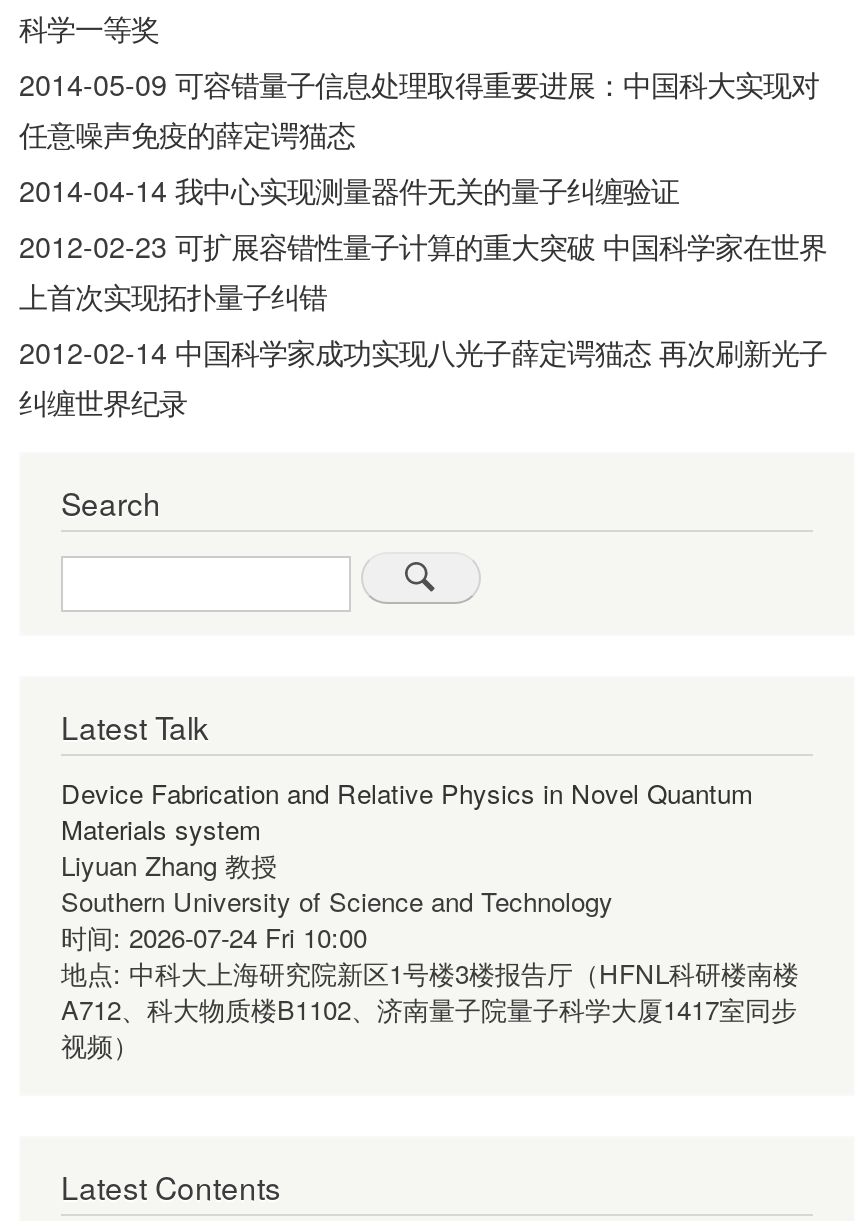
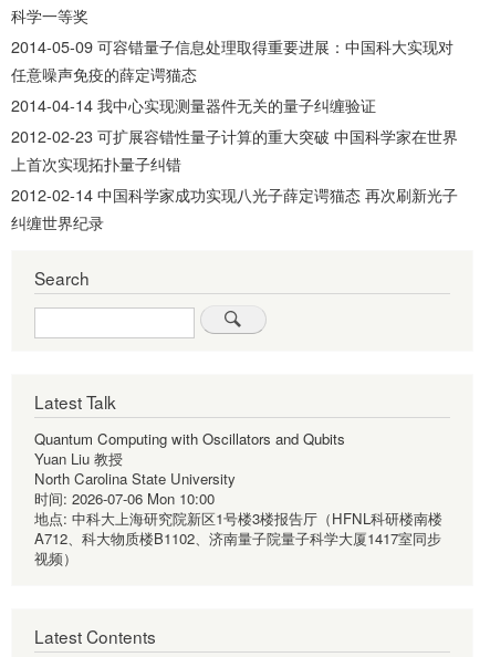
[61,775,753,957] Device Fabrication and Relative Physics in Novel Quantum | Materials system | Liyuan Zhang 教授 | Southern University of Science and Technology | 时间: 2026-07-24 Fri 10:00 -> [34,428,345,509] Quantum Computing with Oscillators and Qubits | Yuan Liu 教授 | North Carolina State University | 时间: 2026-07-06 Mon 10:00

